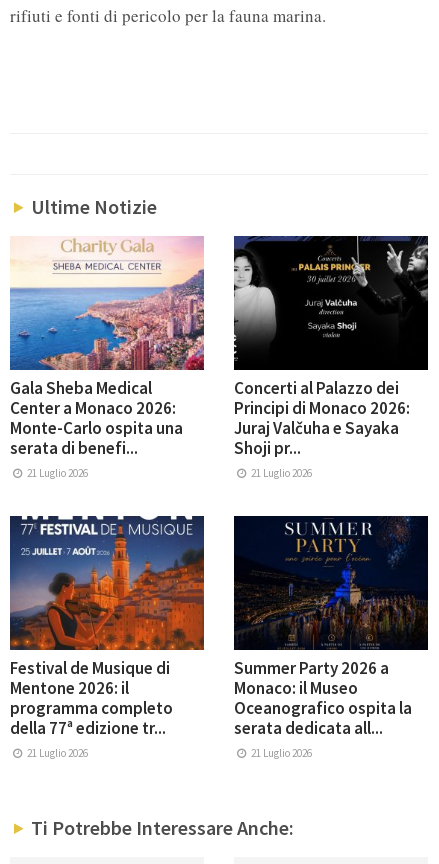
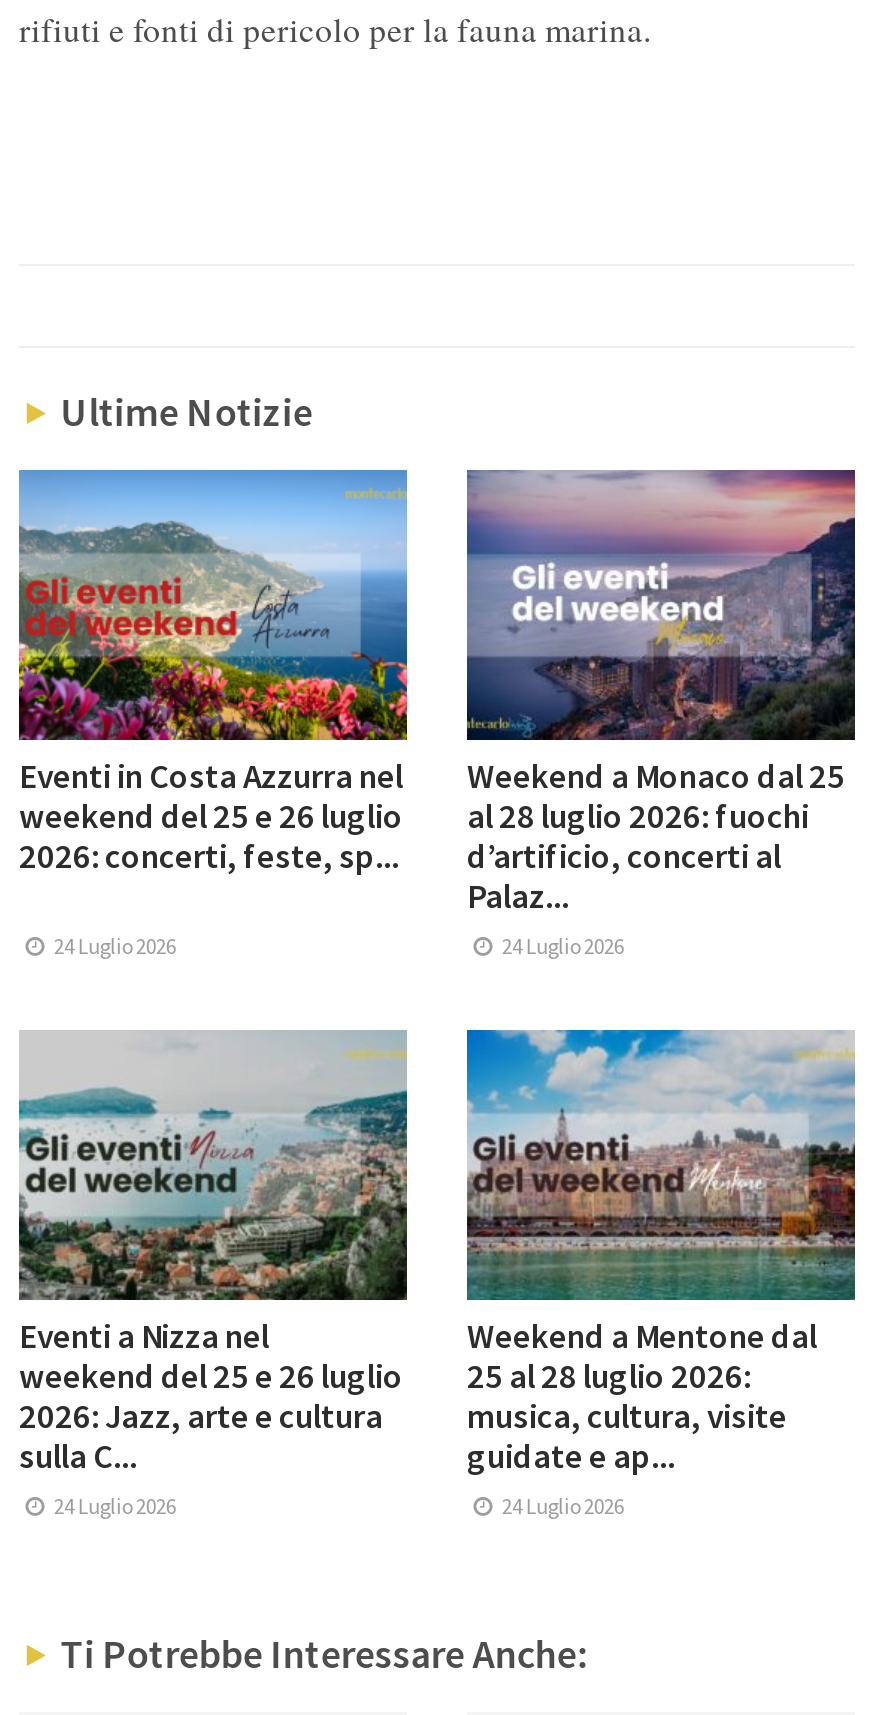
[9,235,205,480] [image] | Gala Sheba Medical | Center a Monaco 2026: | Monte-Carlo ospita una | serata di benefi... | 21 Luglio 2026 -> [17,468,409,960] [image] | Eventi in Costa Azzurra nel | weekend del 25 e 26 luglio | 2026: concerti, feste, sp... | 24 Luglio 2026
[233,235,429,480] [image] | Concerti al Palazzo dei | Principi di Monaco 2026: | Juraj Valčuha e Sayaka | Shoji pr... | 21 Luglio 2026 -> [465,468,857,960] [image] | Weekend a Monaco dal 25 | al 28 luglio 2026: fuochi | d’artificio, concerti al | Palaz... | 24 Luglio 2026
[9,516,205,760] [image] | Festival de Musique di | Mentone 2026: il | programma completo | della 77ª edizione tr... | 21 Luglio 2026 -> [17,1030,409,1520] [image] | Eventi a Nizza nel | weekend del 25 e 26 luglio | 2026: Jazz, arte e cultura | sulla C... | 24 Luglio 2026
[233,515,429,760] [image] | Summer Party 2026 a | Monaco: il Museo | Oceanografico ospita la | serata dedicata all... | 21 Luglio 2026 -> [465,1028,857,1520] [image] | Weekend a Mentone dal | 25 al 28 luglio 2026: | musica, cultura, visite | guidate e ap... | 24 Luglio 2026

